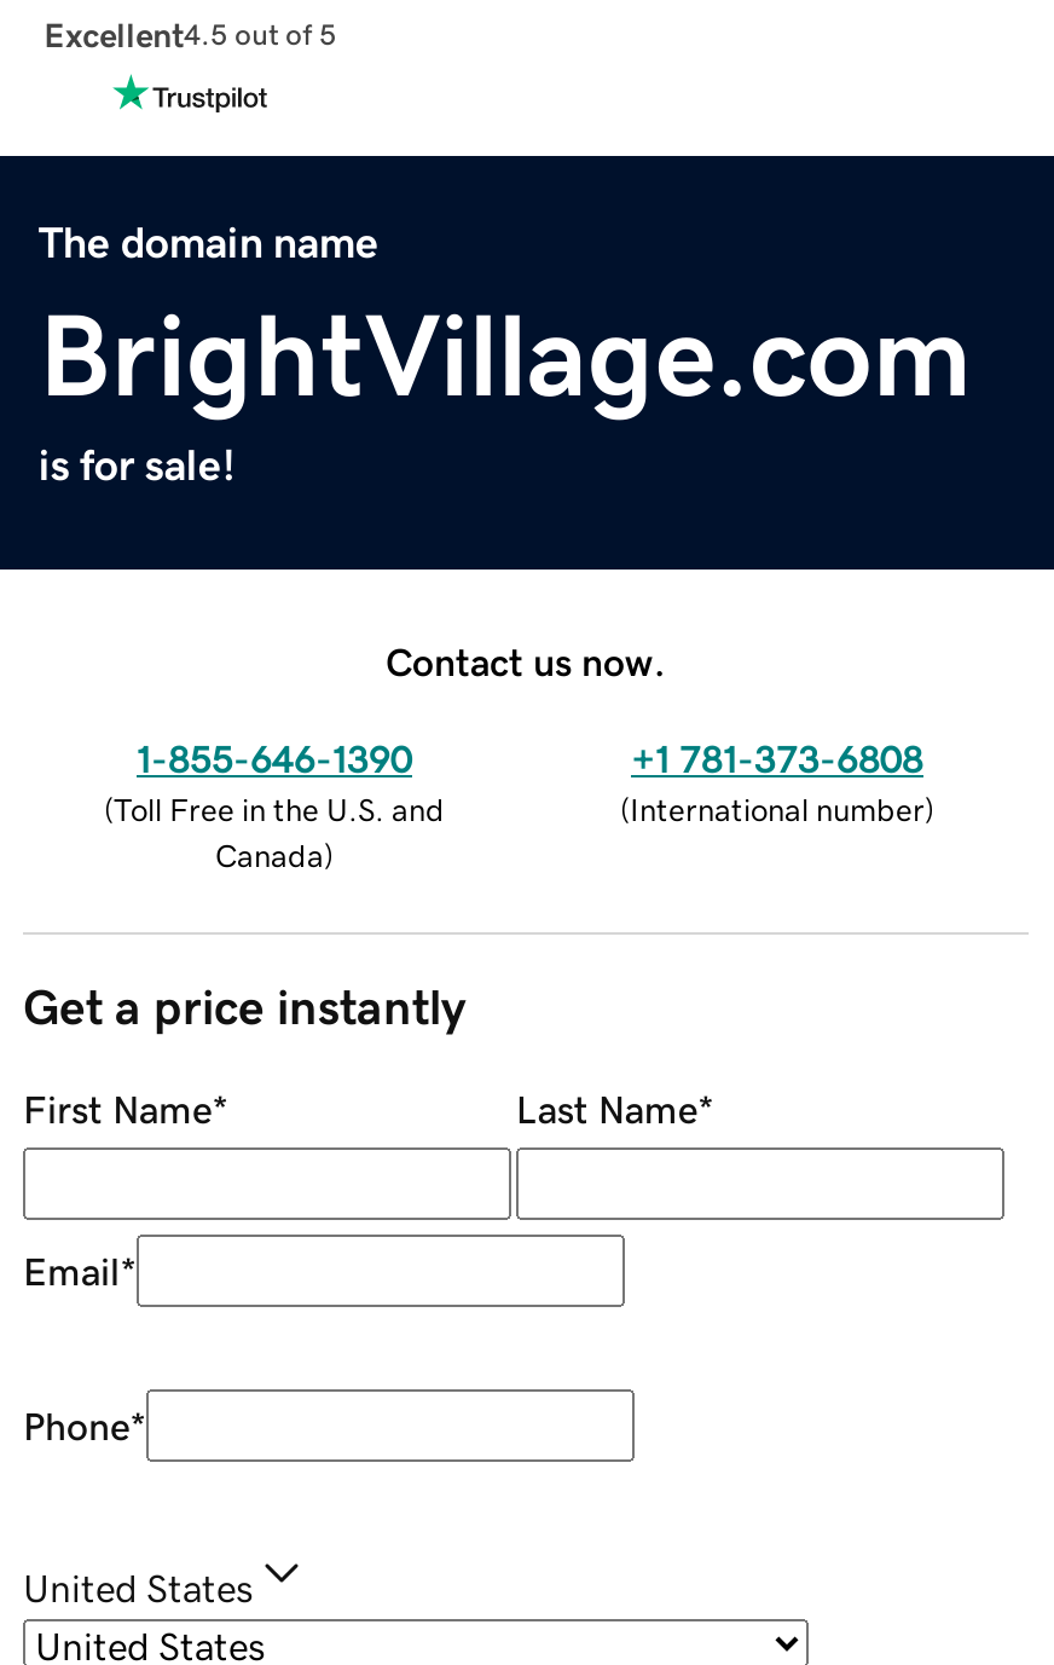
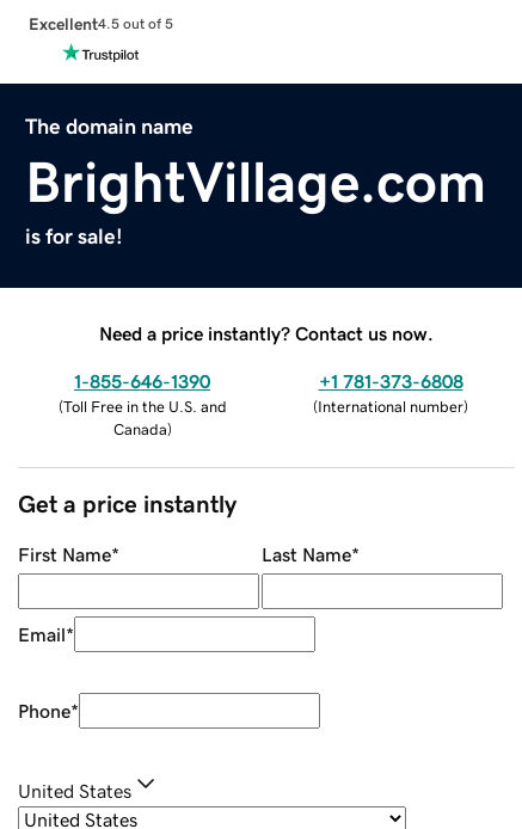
[386,641,666,680] Contact us now. -> [99,323,434,342] Need a price instantly? Contact us now.

